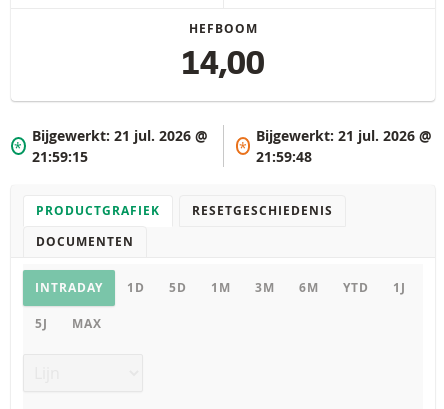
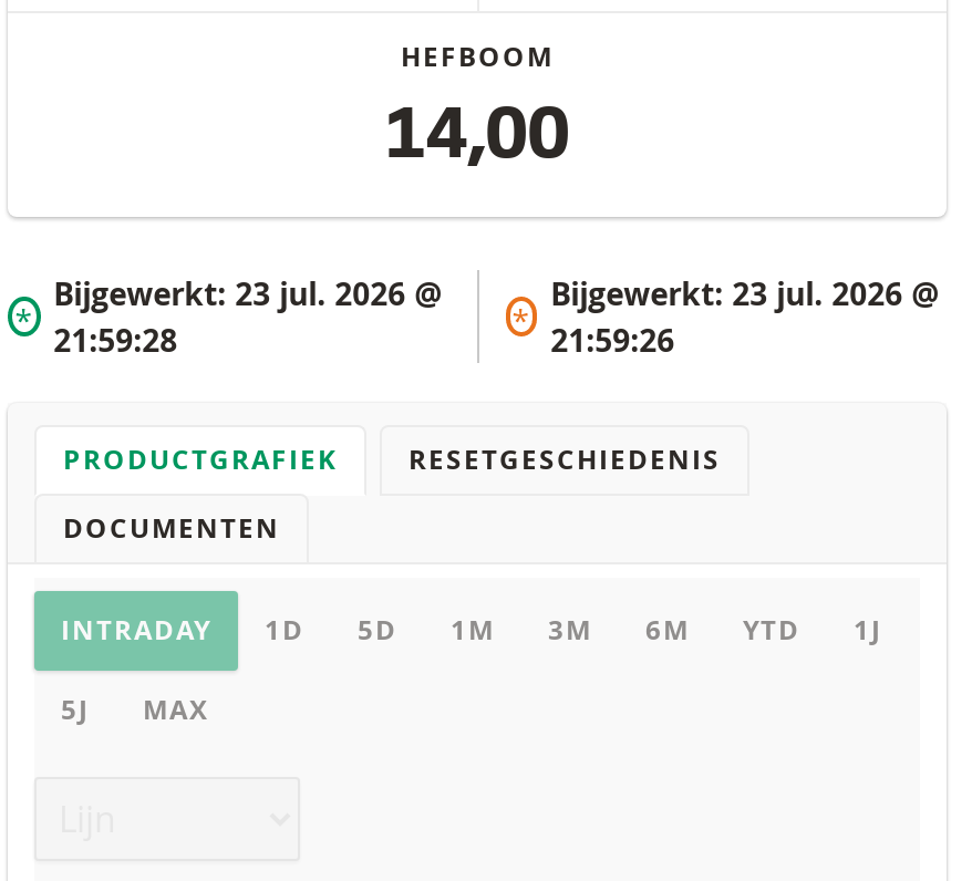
[32,126,208,145] Bijgewerkt: 21 jul. 2026 @ -> [53,272,443,314] Bijgewerkt: 23 jul. 2026 @
[256,126,432,145] Bijgewerkt: 21 jul. 2026 @ -> [550,272,940,314] Bijgewerkt: 23 jul. 2026 @
[32,147,88,166] 21:59:15 -> [53,318,177,360] 21:59:28
[256,147,312,166] 21:59:48 -> [550,318,674,360] 21:59:26

